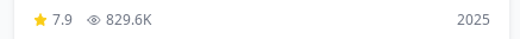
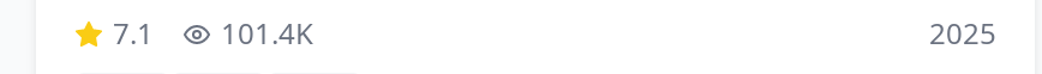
[52,9,151,29] 7.9 | 829.6K -> [113,14,312,54] 7.1 | 101.4K

